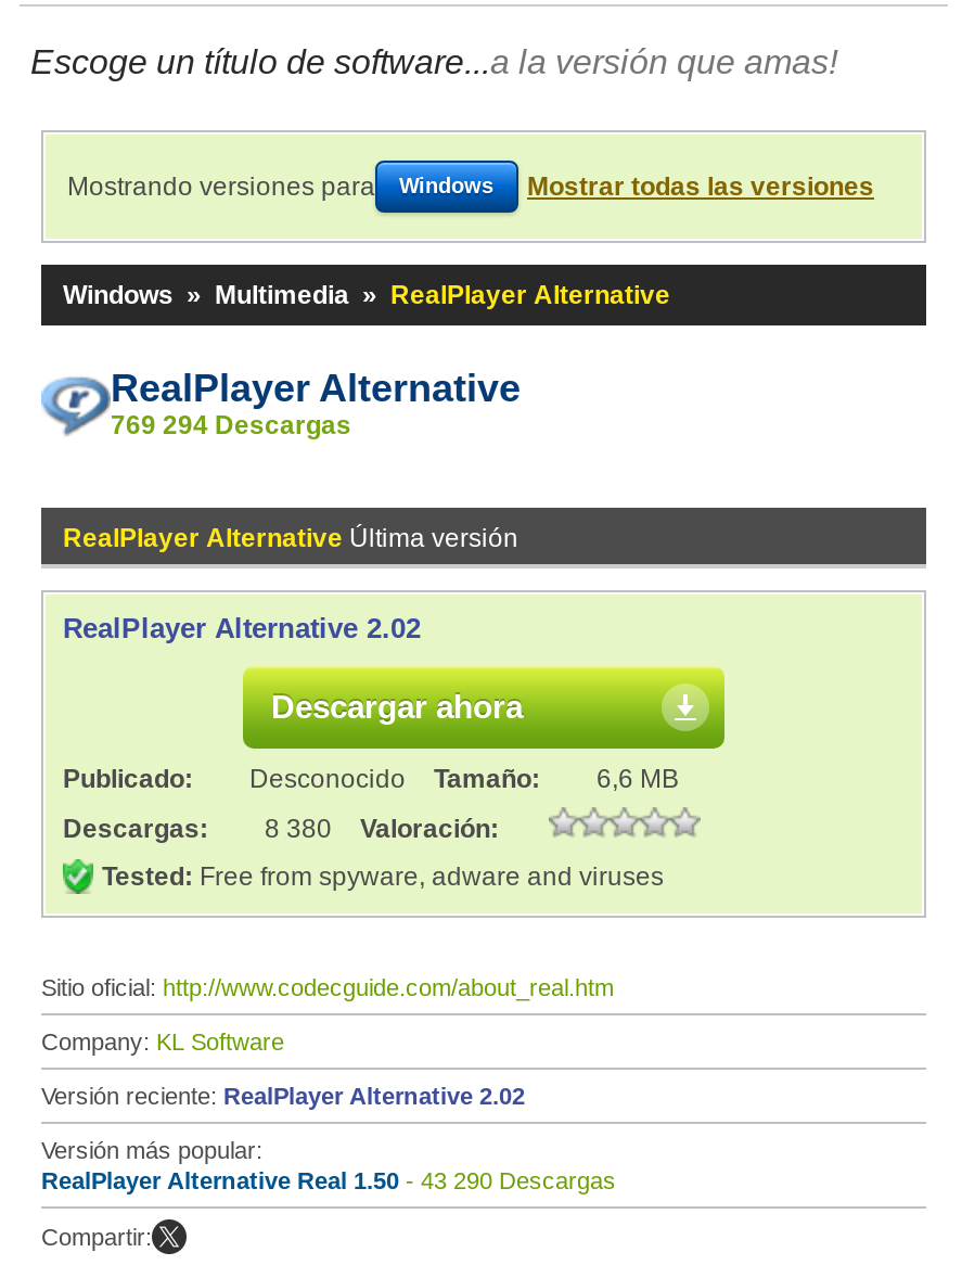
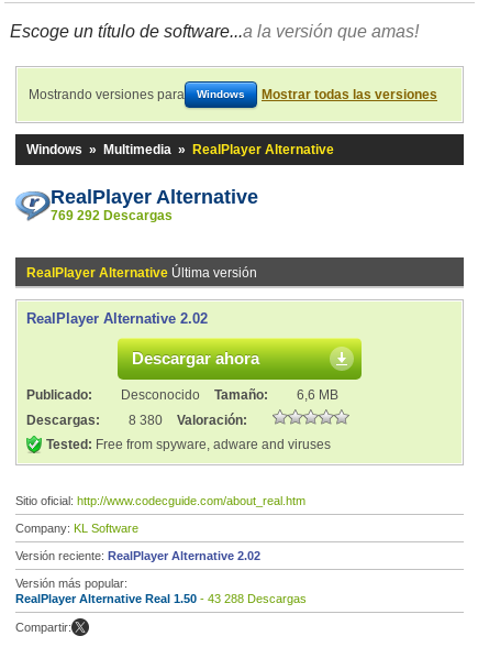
[111,410,351,440] 769 294 Descargas -> [51,208,173,223] 769 292 Descargas
[41,1167,616,1193] RealPlayer Alternative Real 1.50 - 43 290 Descargas -> [15,592,307,605] RealPlayer Alternative Real 1.50 - 43 288 Descargas

